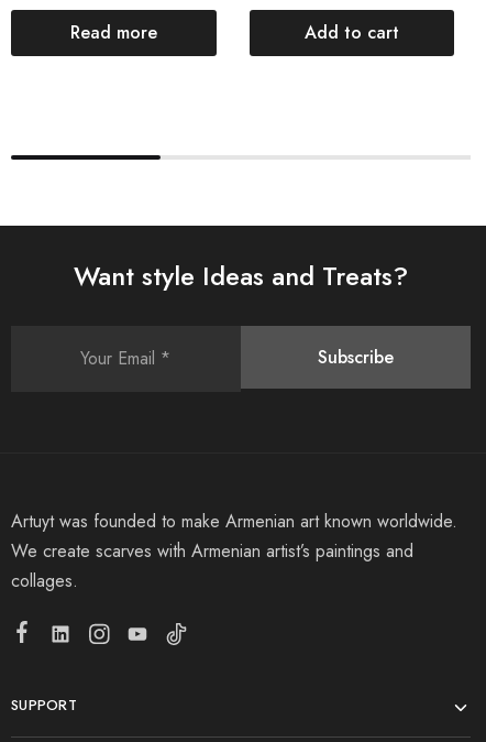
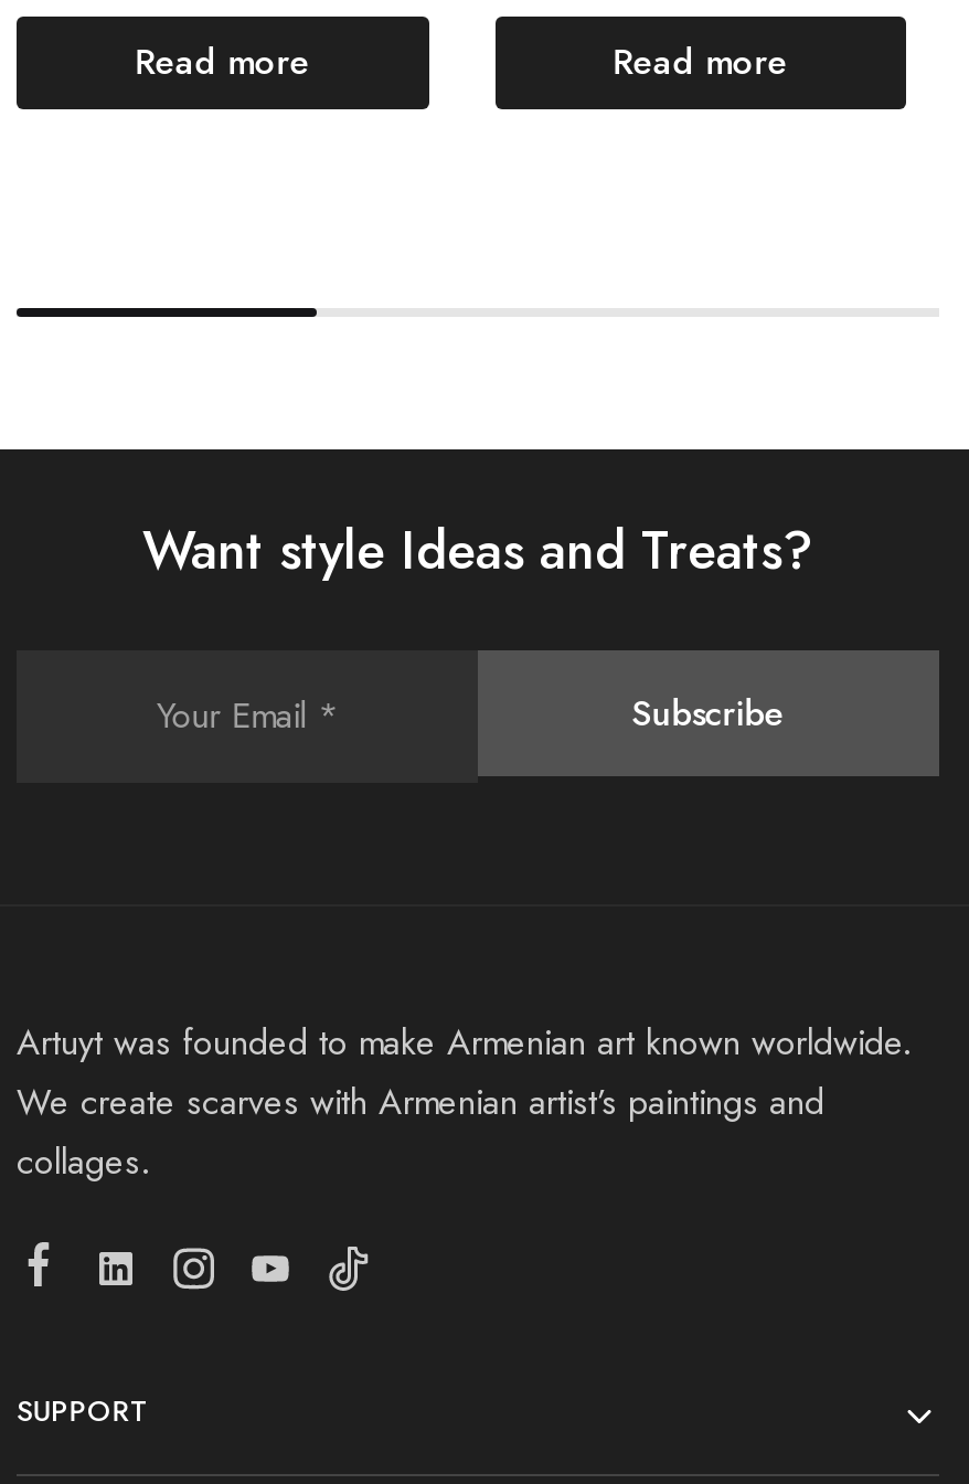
[304,20,399,45] Add to cart -> [613,36,787,87] Read more

